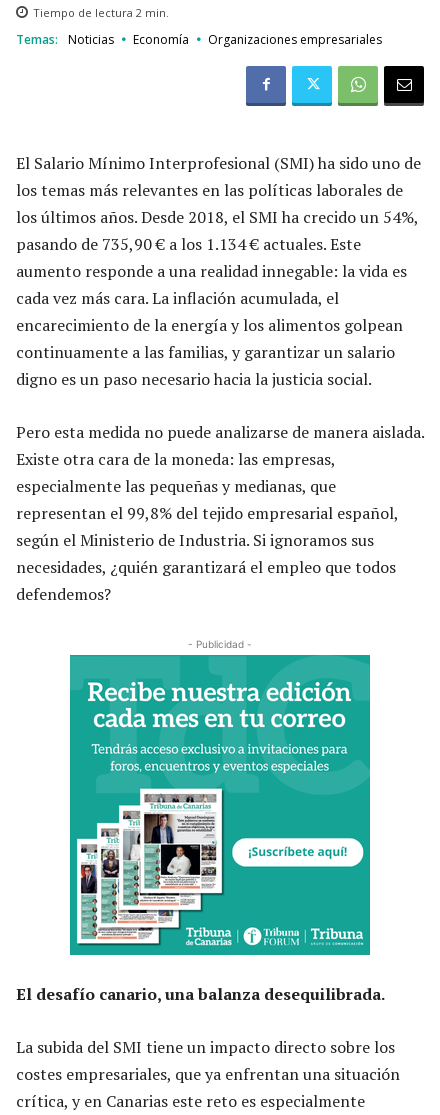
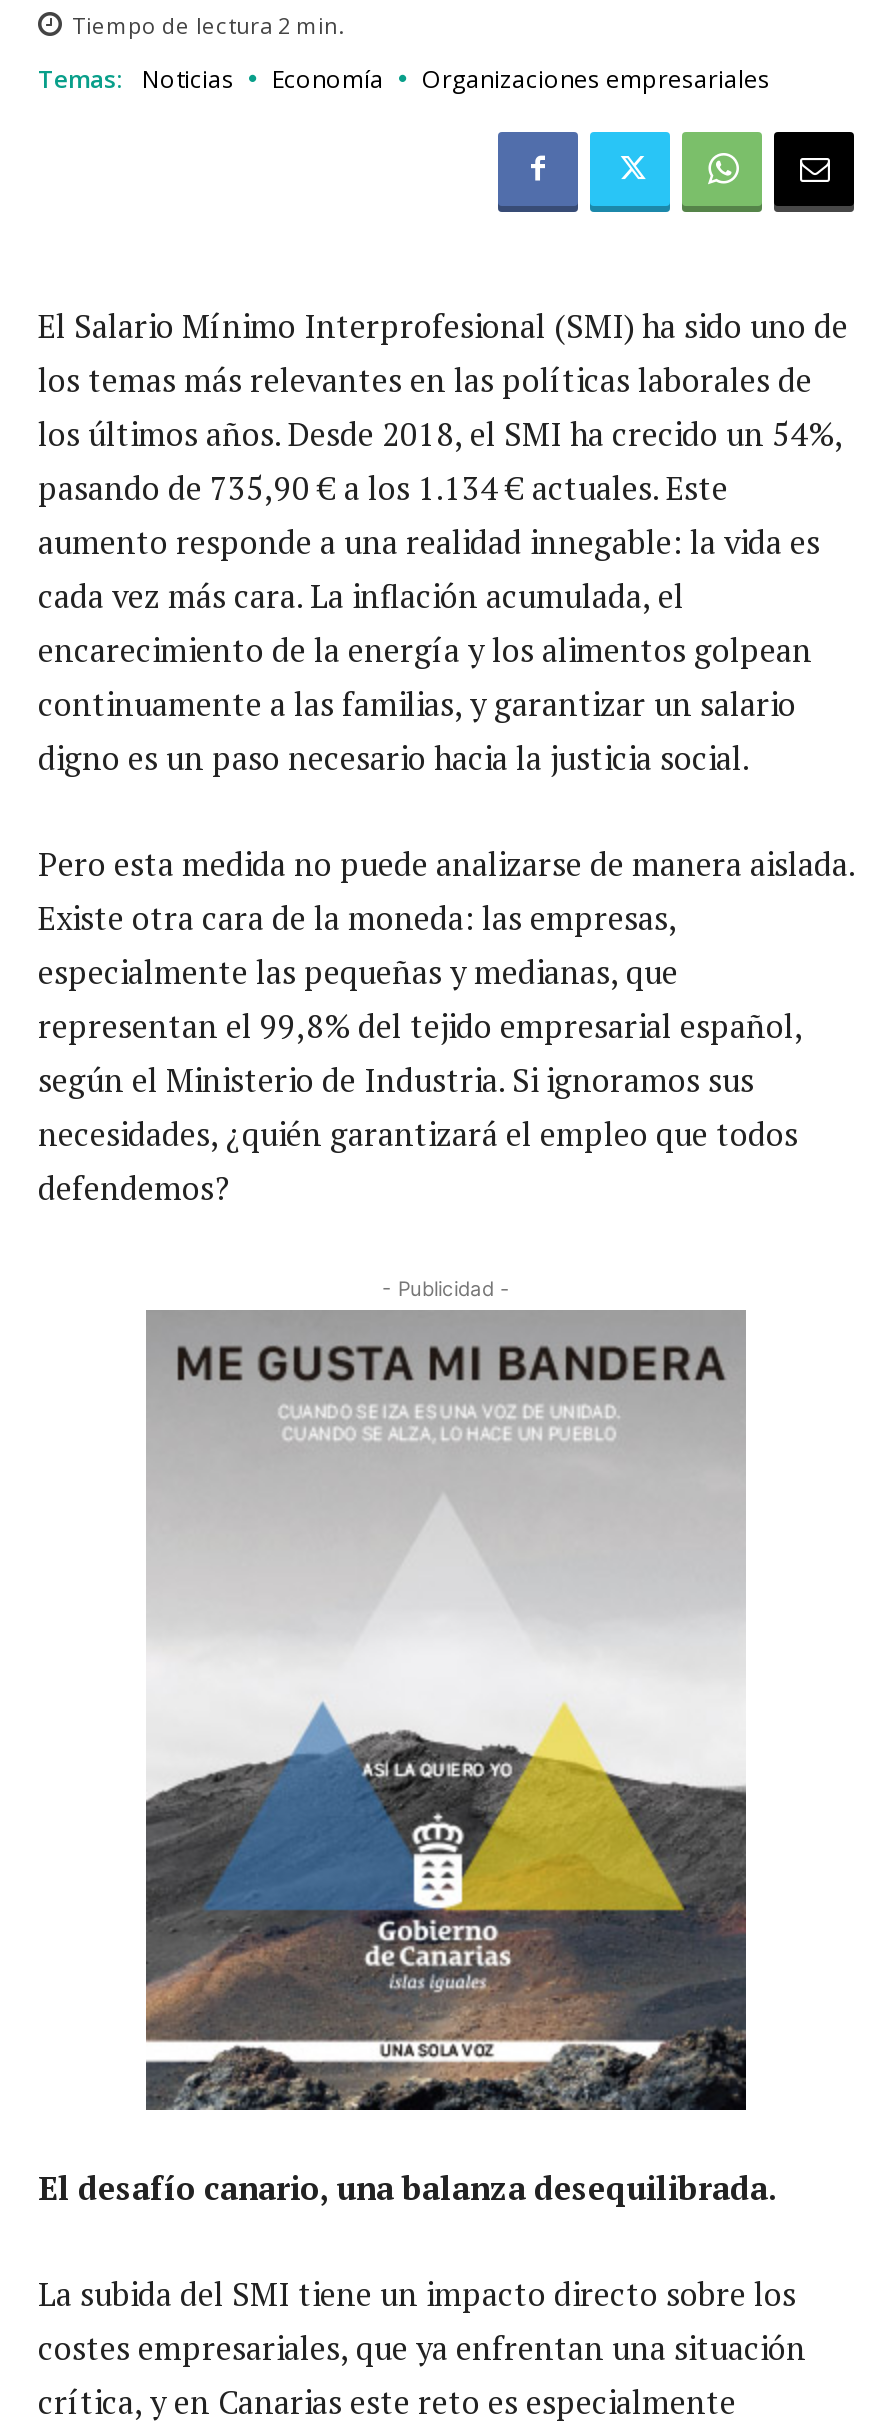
[69,654,371,956] [image] -> [144,1308,748,2112] [image]

